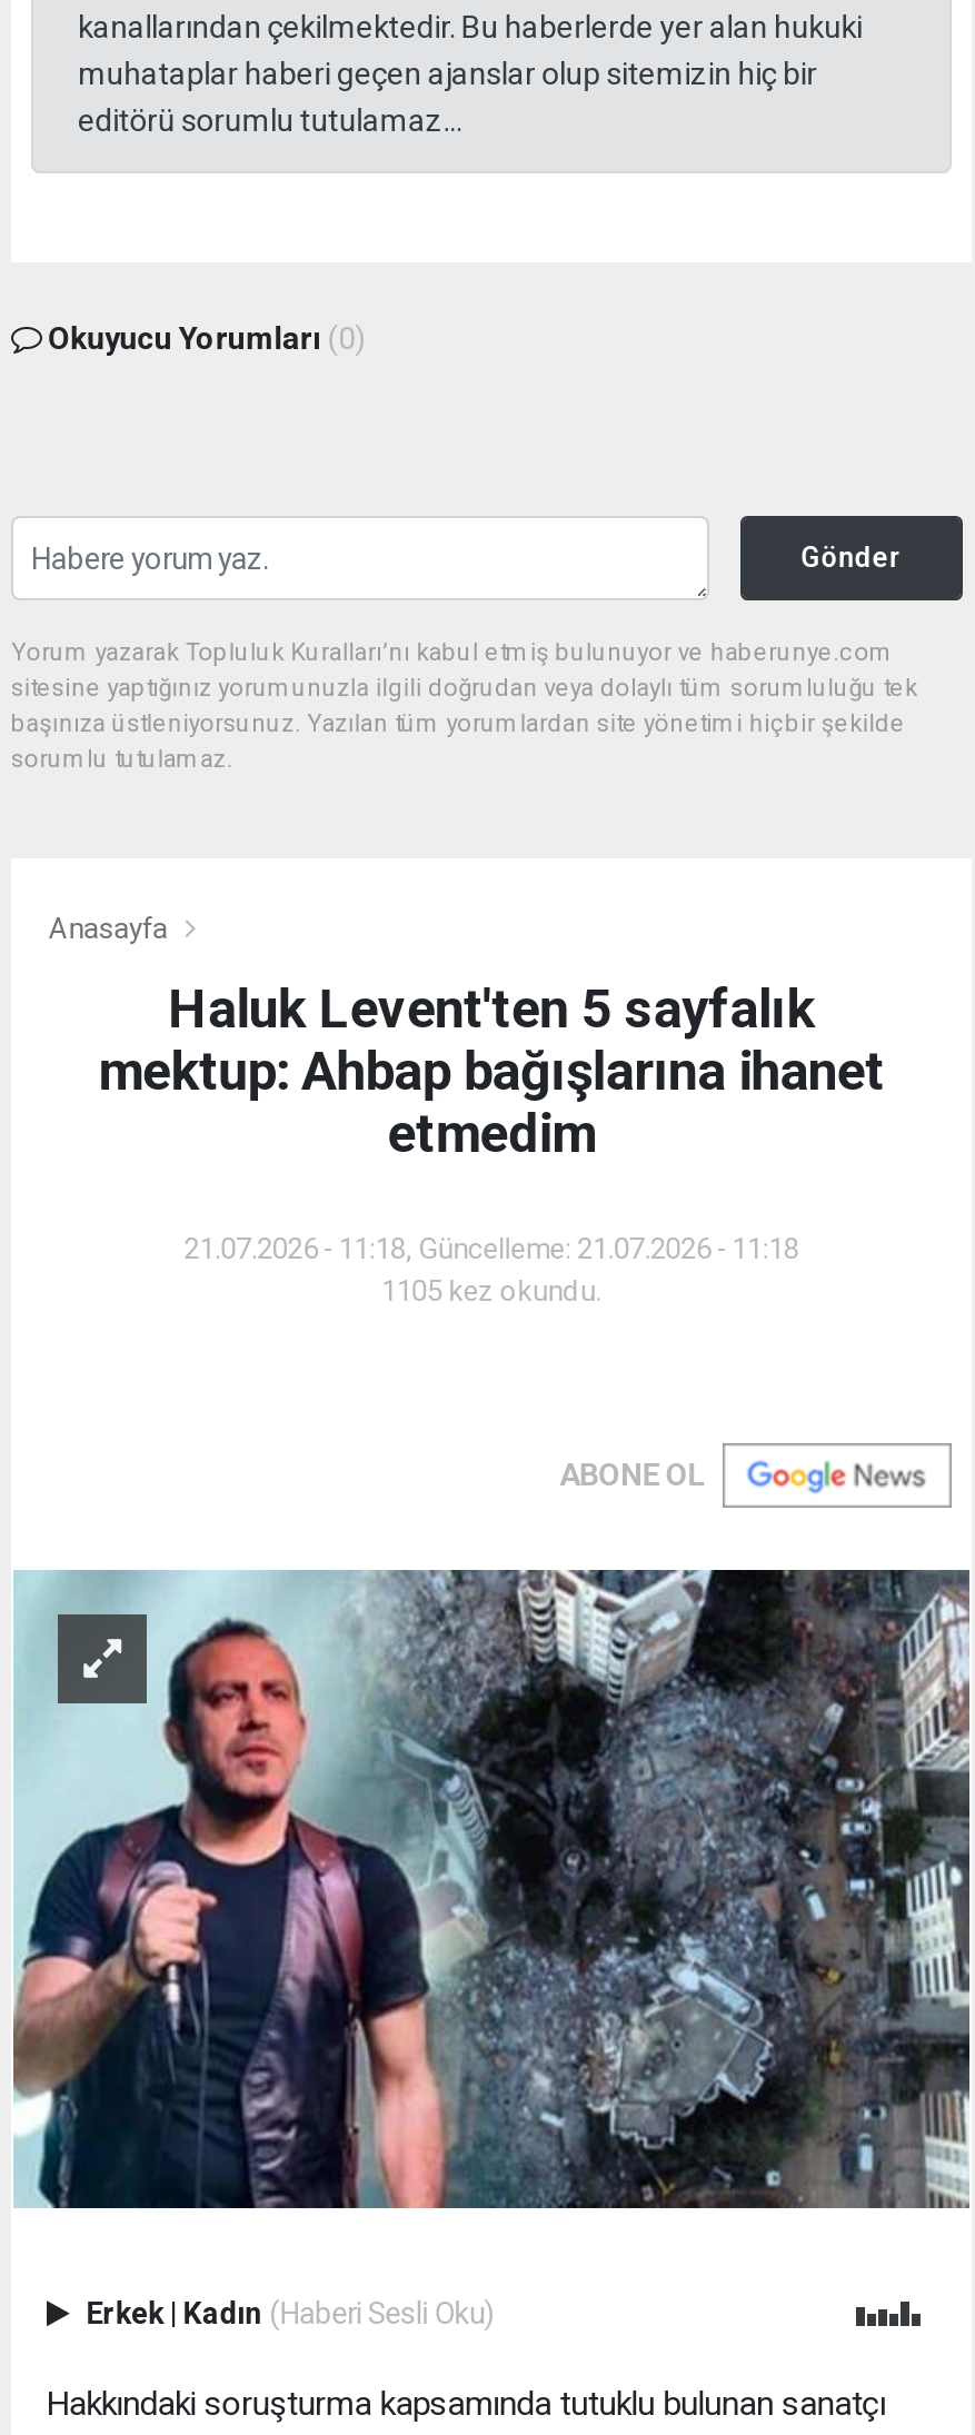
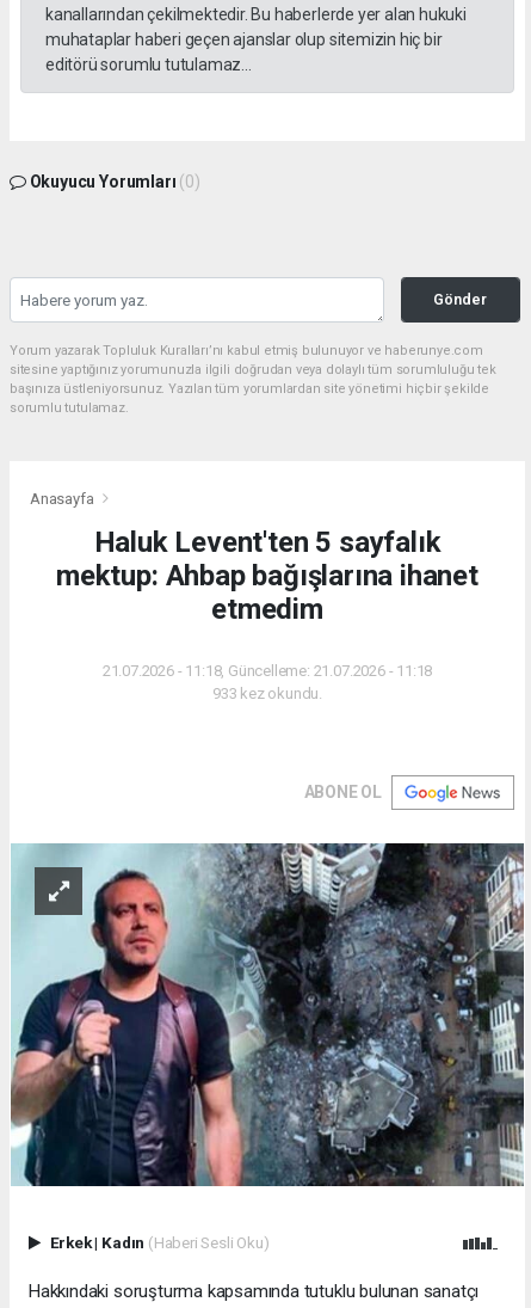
[381,1275,601,1308] 1105 kez okundu. -> [212,685,322,703] 933 kez okundu.

